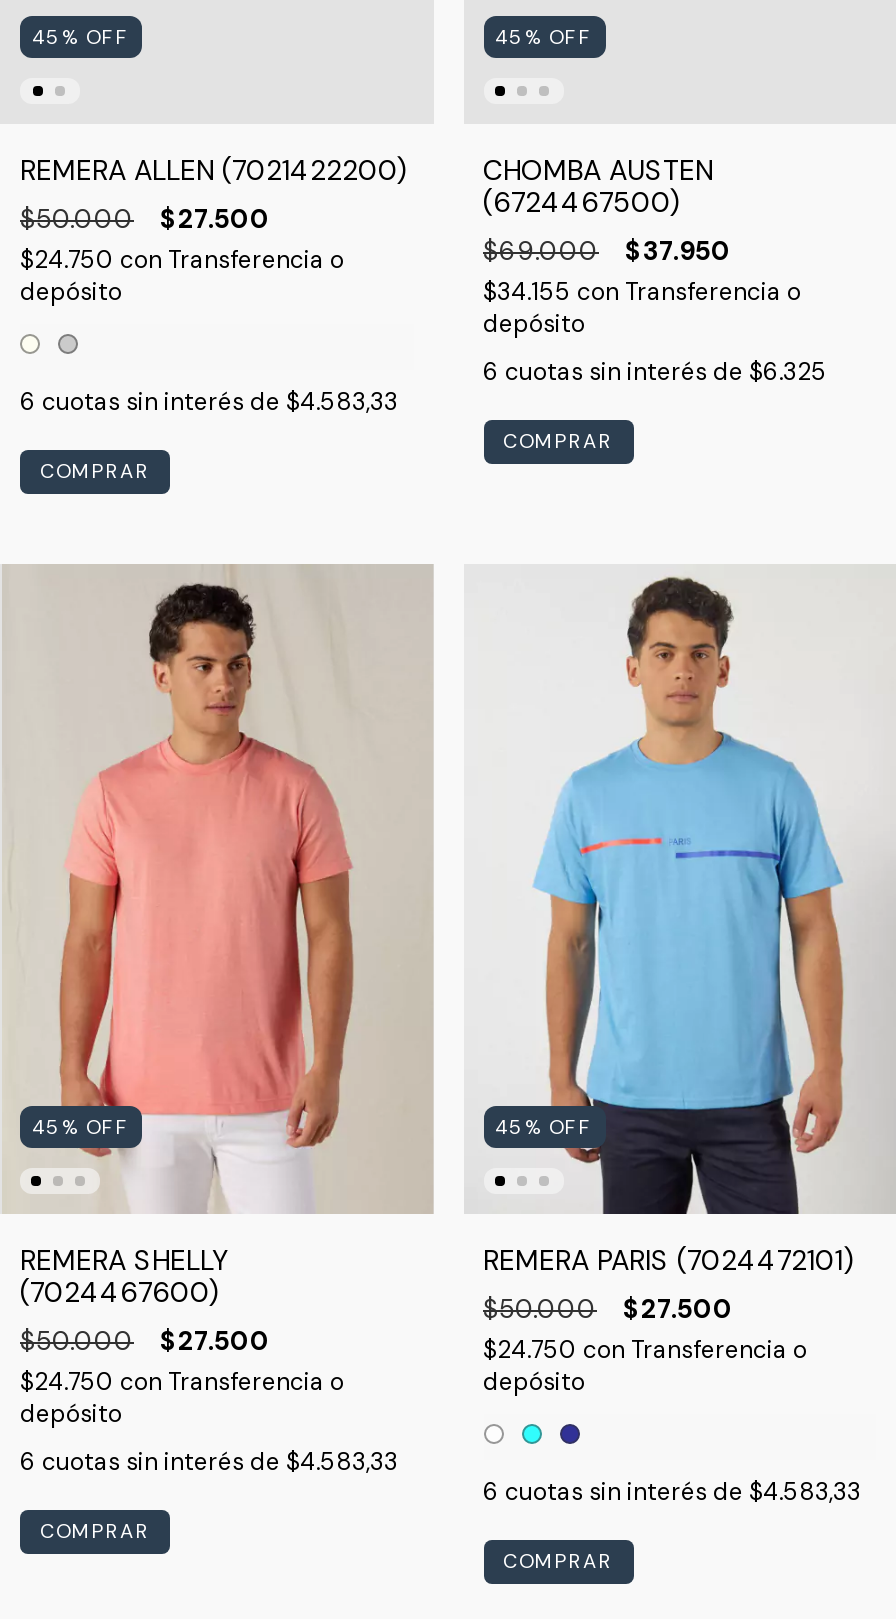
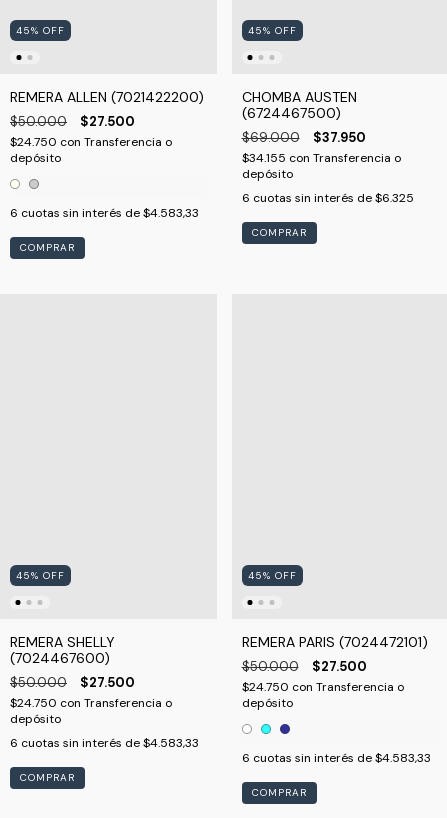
[6,564,434,1214] [image] -> none
[532,574,890,1216] [image] -> none

